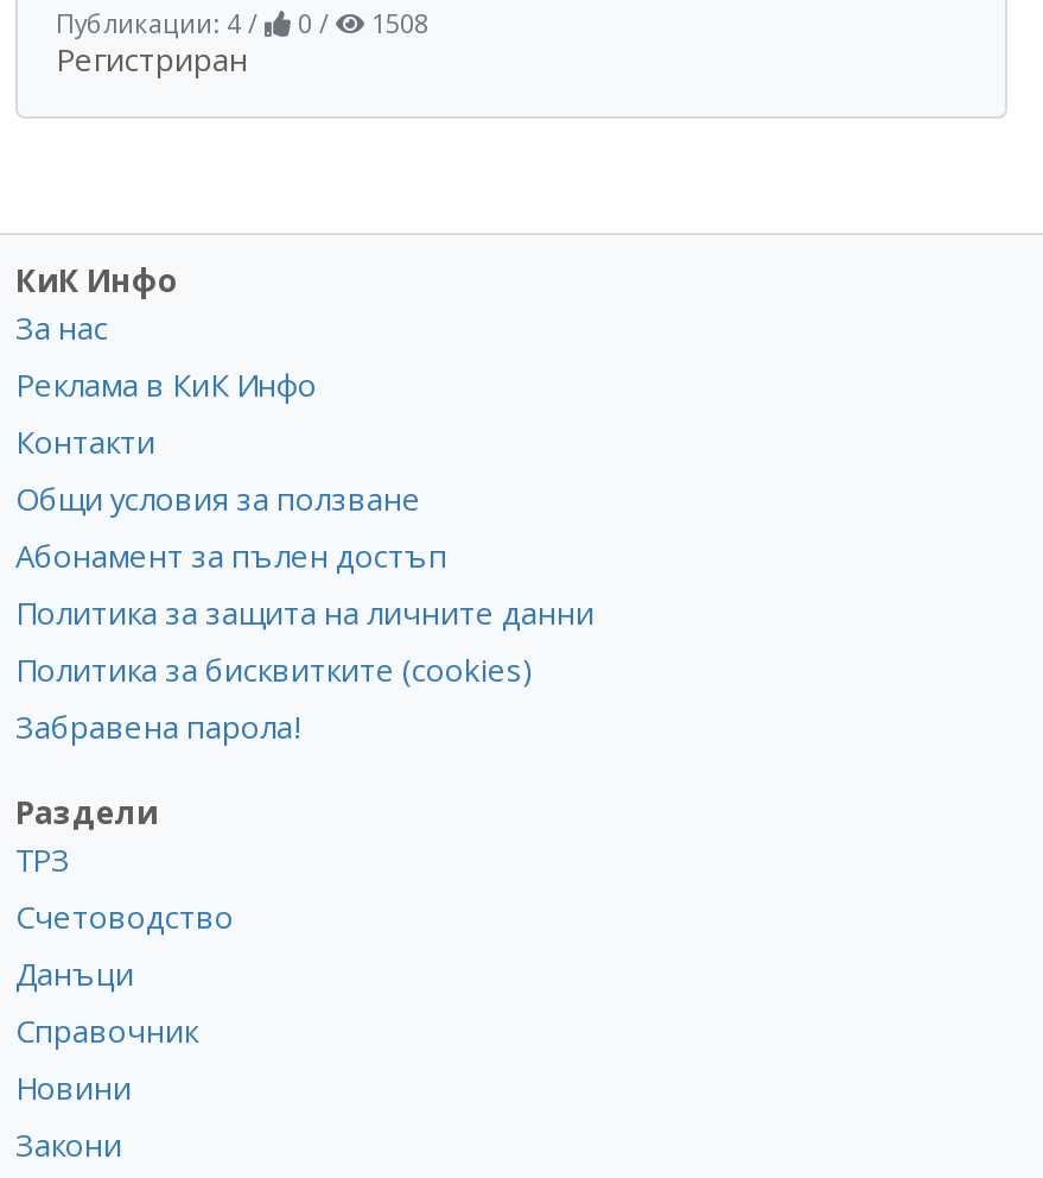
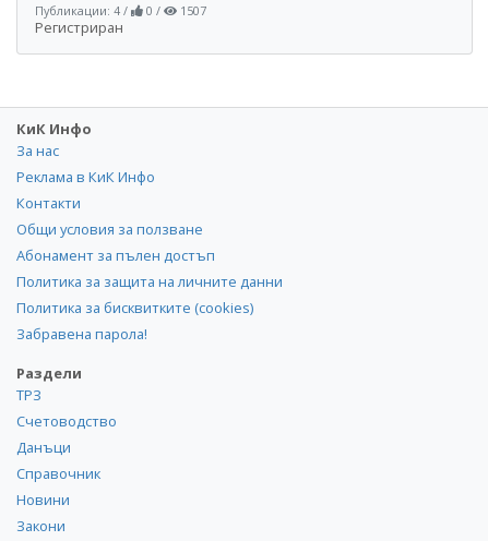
[364,5,428,40] 1508 -> [177,2,206,19] 1507

